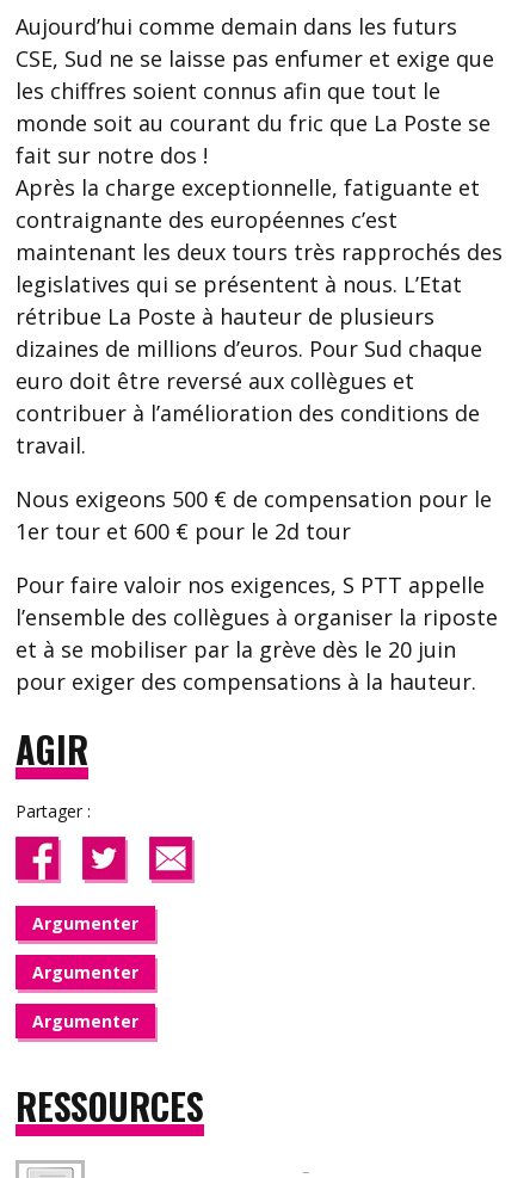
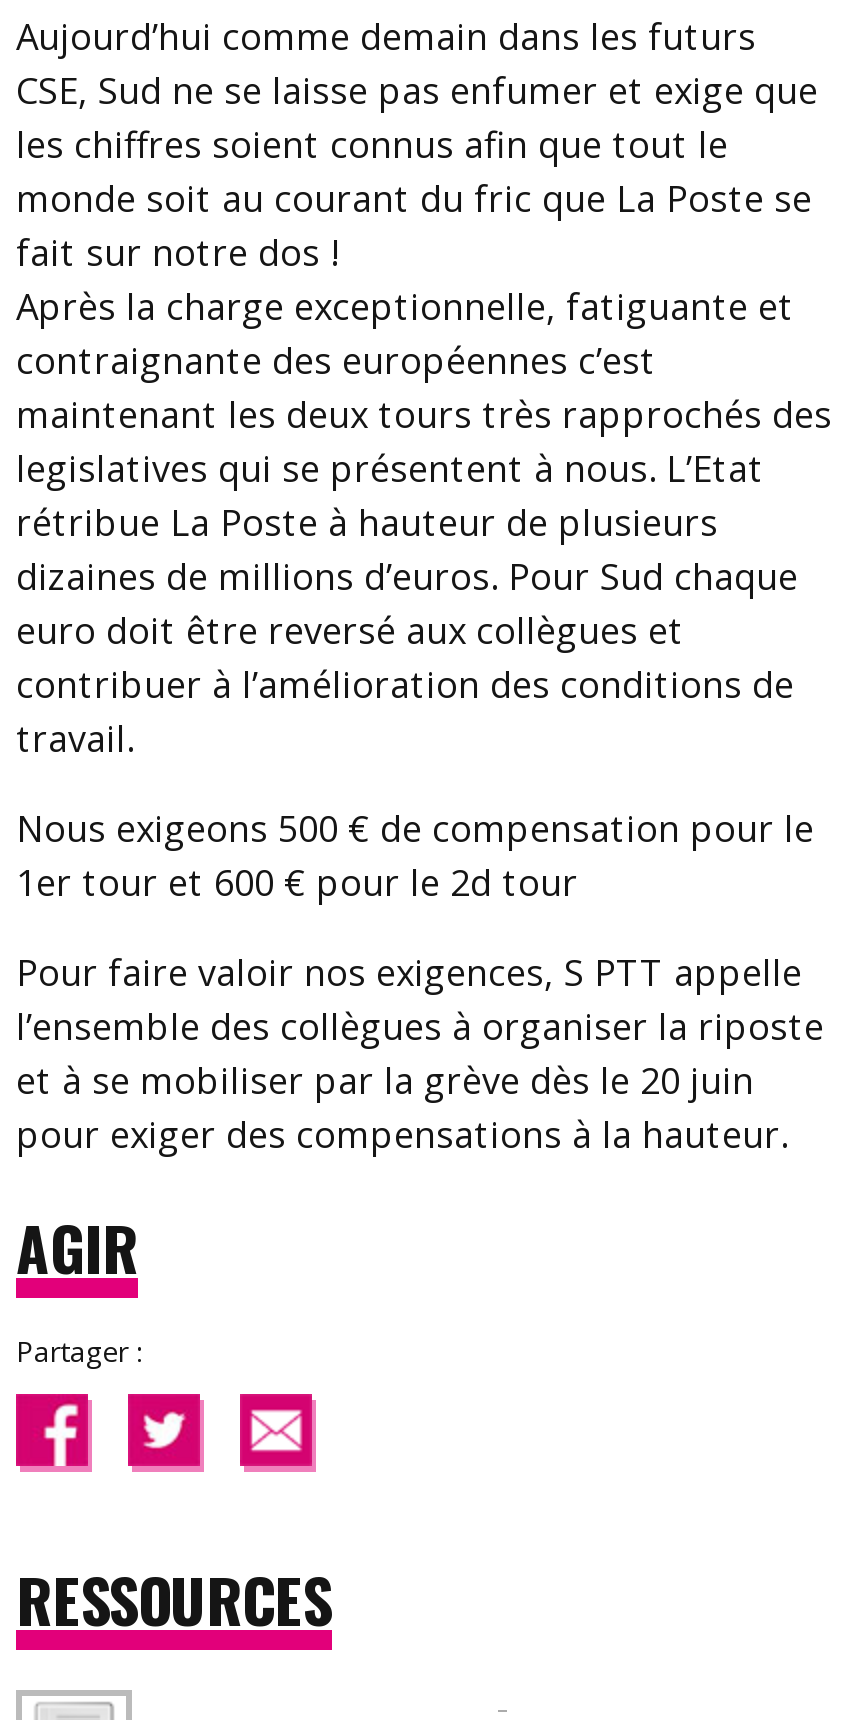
[32,911,138,1032] Argumenter | Argumenter | Argumenter -> none

